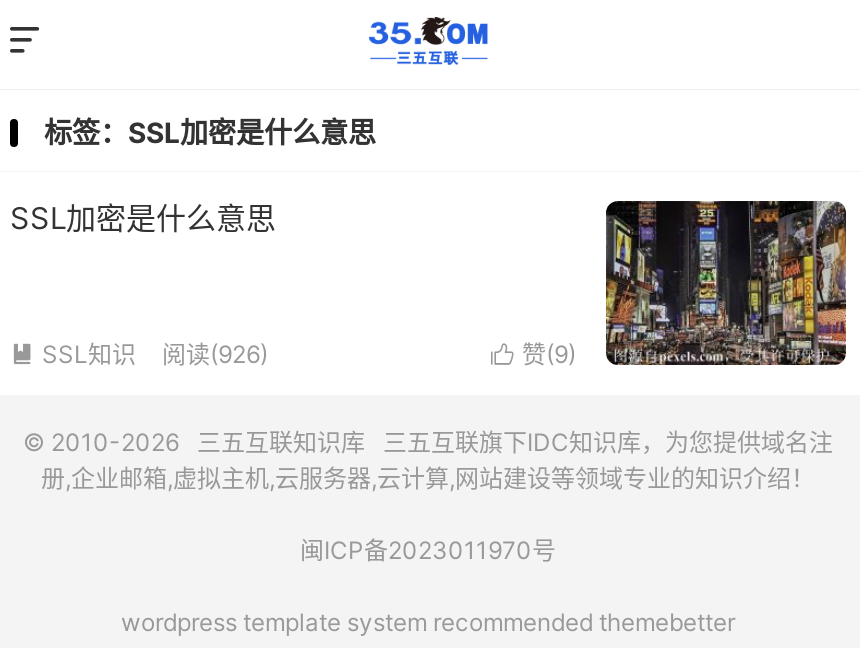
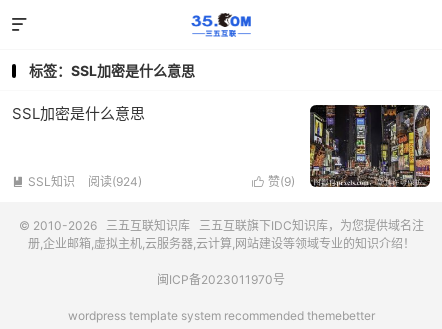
[162,339,268,369] 阅读(926) -> [88,174,142,189] 阅读(924)

